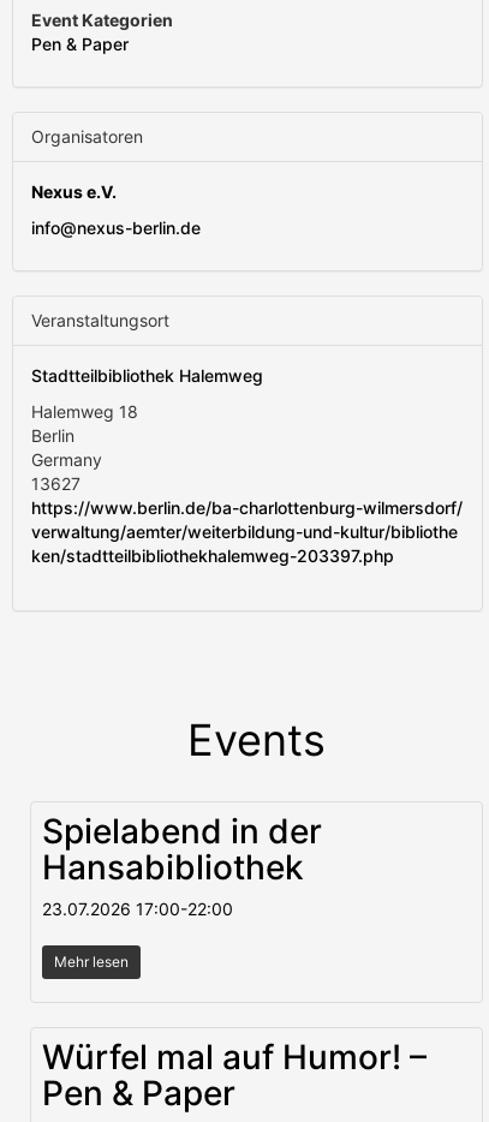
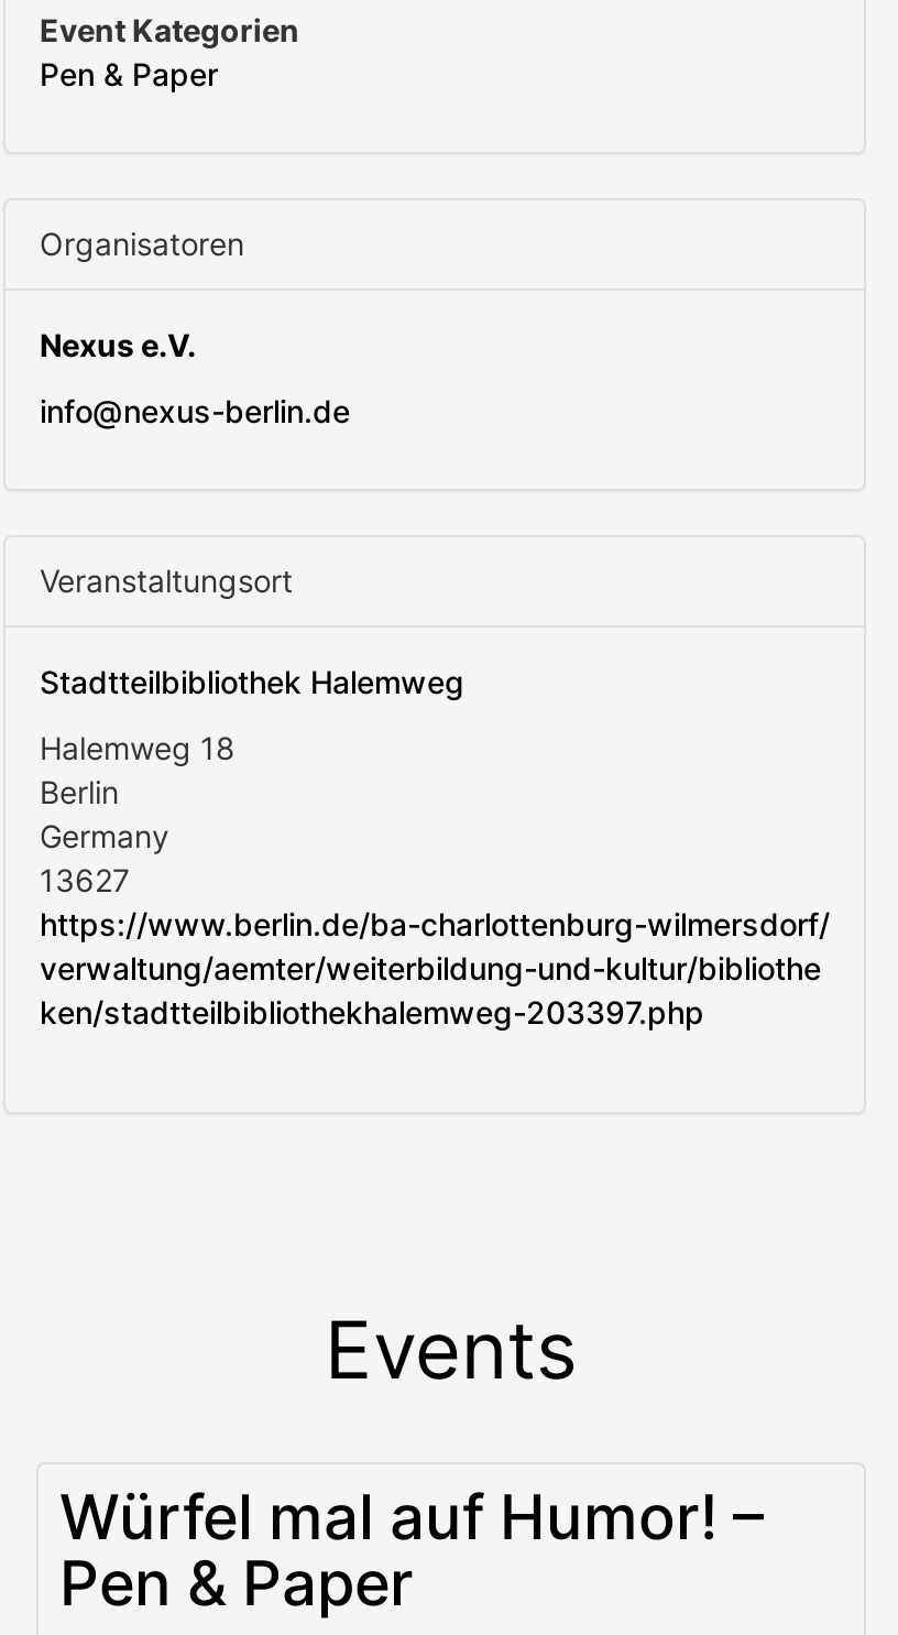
[43,811,322,971] Spielabend in der | Hansabibliothek | 23.07.2026 17:00-22:00 | Mehr lesen -> none

